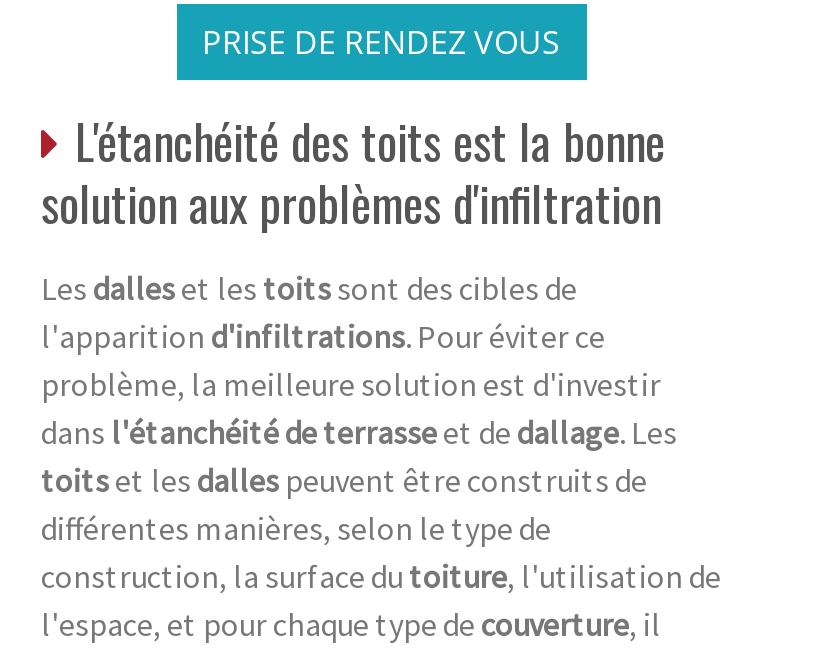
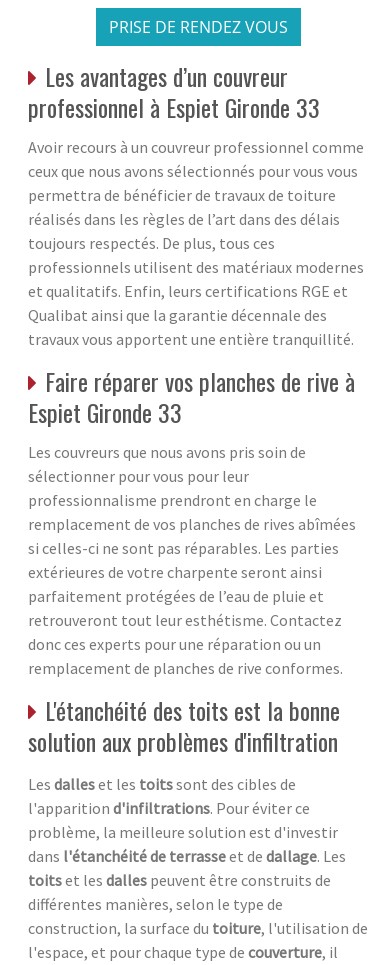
none -> [28,58,364,678] Les avantages d’un couvreur | professionnel à Espiet Gironde 33 | Avoir recours à un couvreur professionnel comme | ceux que nous avons sélectionnés pour vous vous | permettra de bénéficier de travaux de toiture | réalisés dans les règles de l’art dans des délais | toujours respectés. De plus, tous ces | professionnels utilisent des matériaux modernes | et qualitatifs. Enfin, leurs certifications RGE et | Qualibat ainsi que la garantie décennale des | travaux vous apportent une entière tranquillité. | Faire réparer vos planches de rive à | Espiet Gironde 33 | Les couvreurs que nous avons pris soin de | sélectionner pour vous pour leur | professionnalisme prendront en charge le | remplacement de vos planches de rives abîmées | si celles-ci ne sont pas réparables. Les parties | extérieures de votre charpente seront ainsi | parfaitement protégées de l’eau de pluie et | retrouveront tout leur esthétisme. Contactez | donc ces experts pour une réparation ou un | remplacement de planches de rive conformes.

